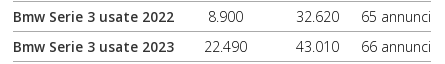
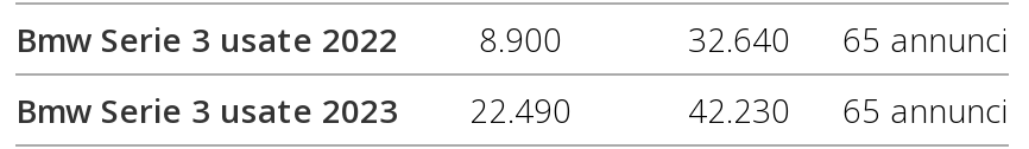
[296,7,431,26] 32.620 65 annunci -> [688,18,1009,63] 32.640 65 annunci
[296,37,339,56] 43.010 -> [688,89,790,134] 42.230
[361,37,431,56] 66 annunci -> [842,89,1009,134] 65 annunci

